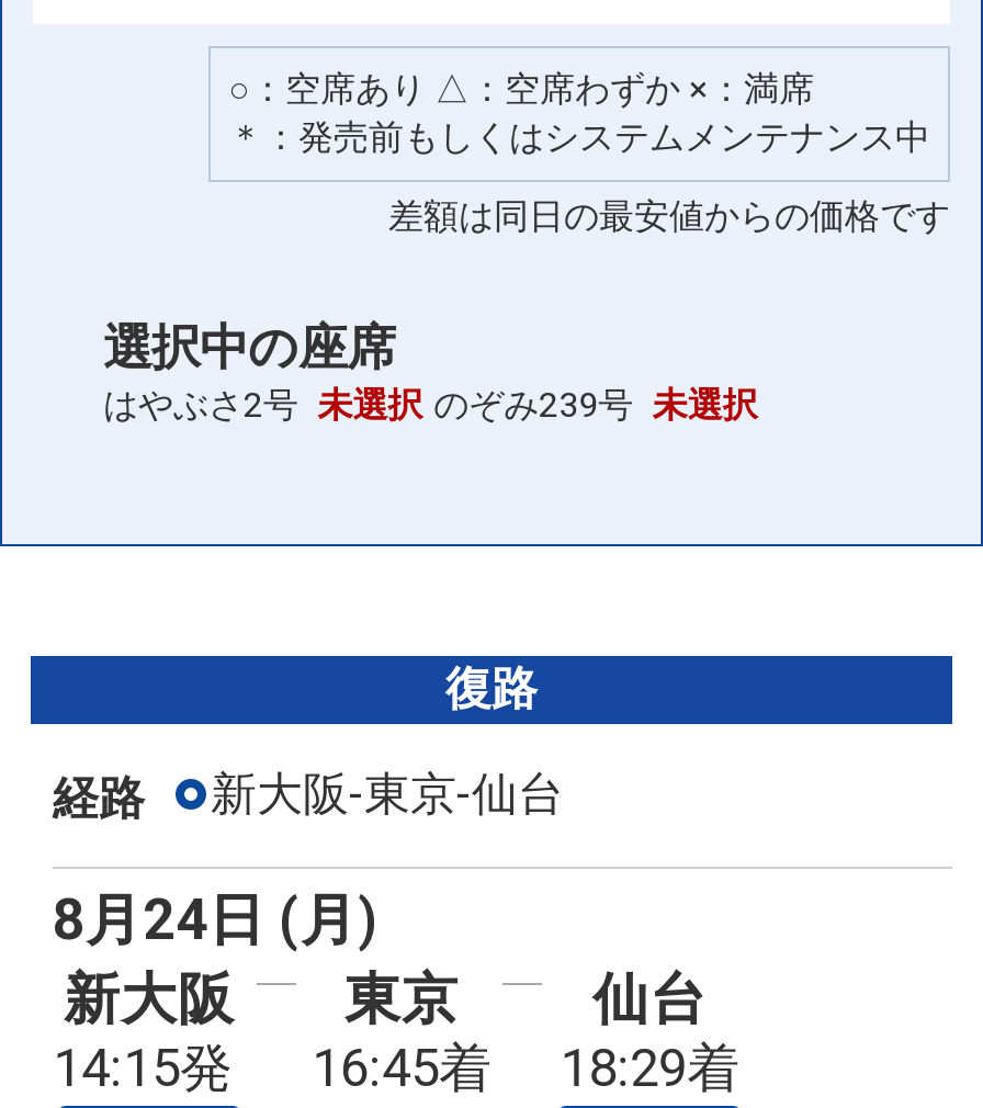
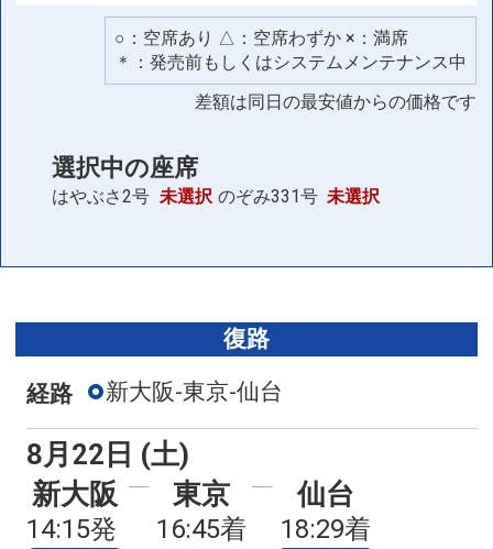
[103,384,758,425] はやぶさ2号 未選択 のぞみ239号 未選択 -> [52,186,380,207] はやぶさ2号 未選択 のぞみ331号 未選択
[53,886,377,951] 8月24日 (月) -> [26,437,189,470] 8月22日 (土)

